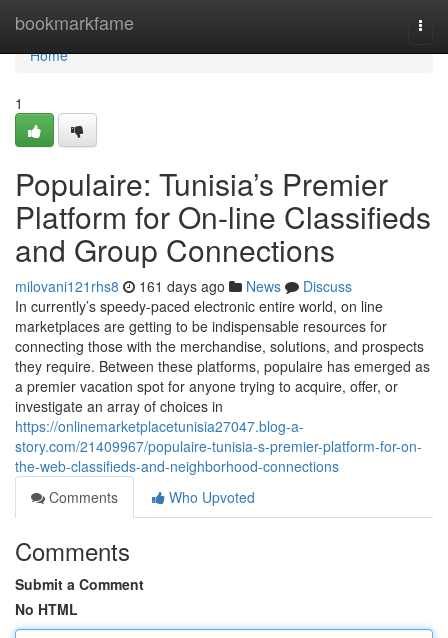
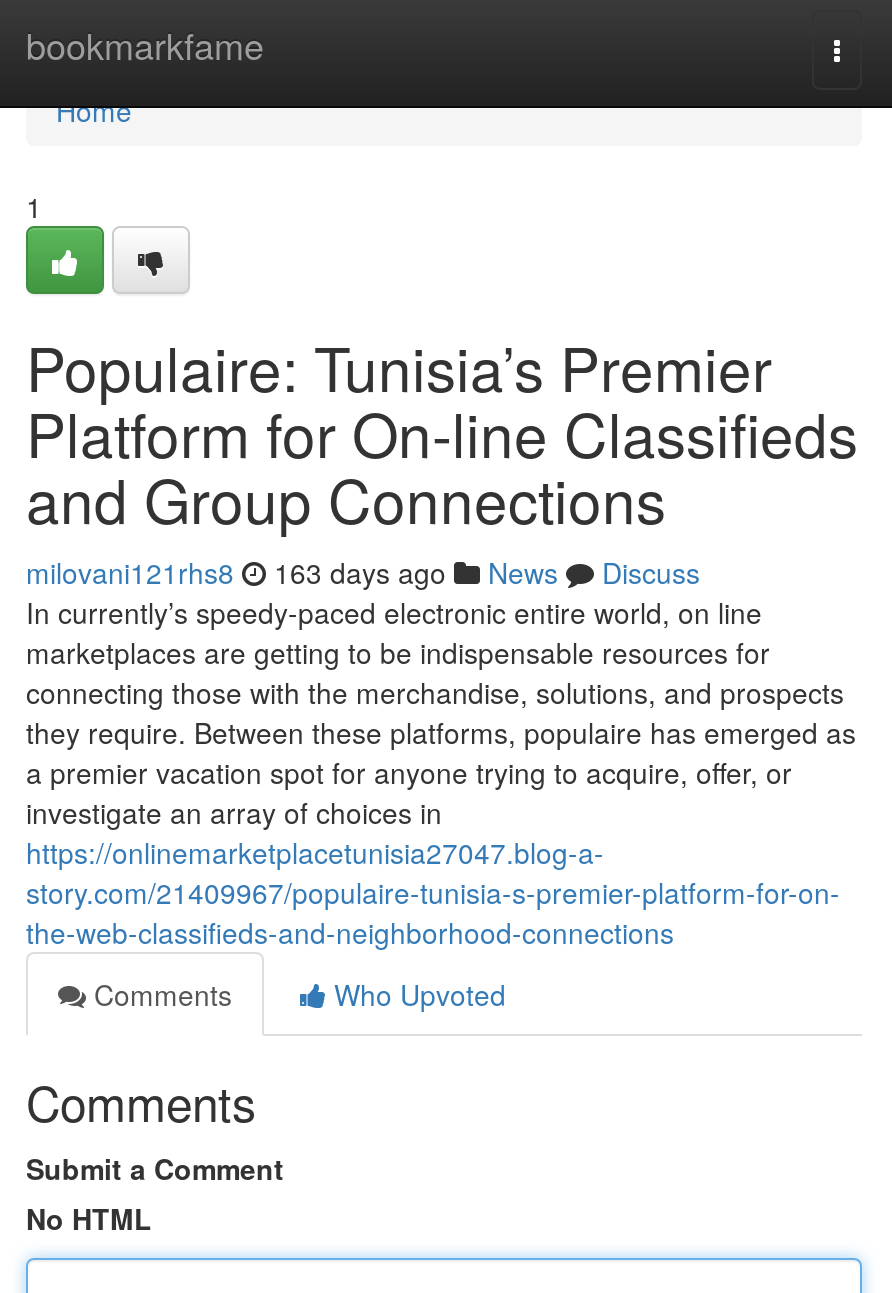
[15,276,352,296] milovani121rhs8 161 days ago News Discuss -> [26,552,700,592] milovani121rhs8 163 days ago News Discuss

